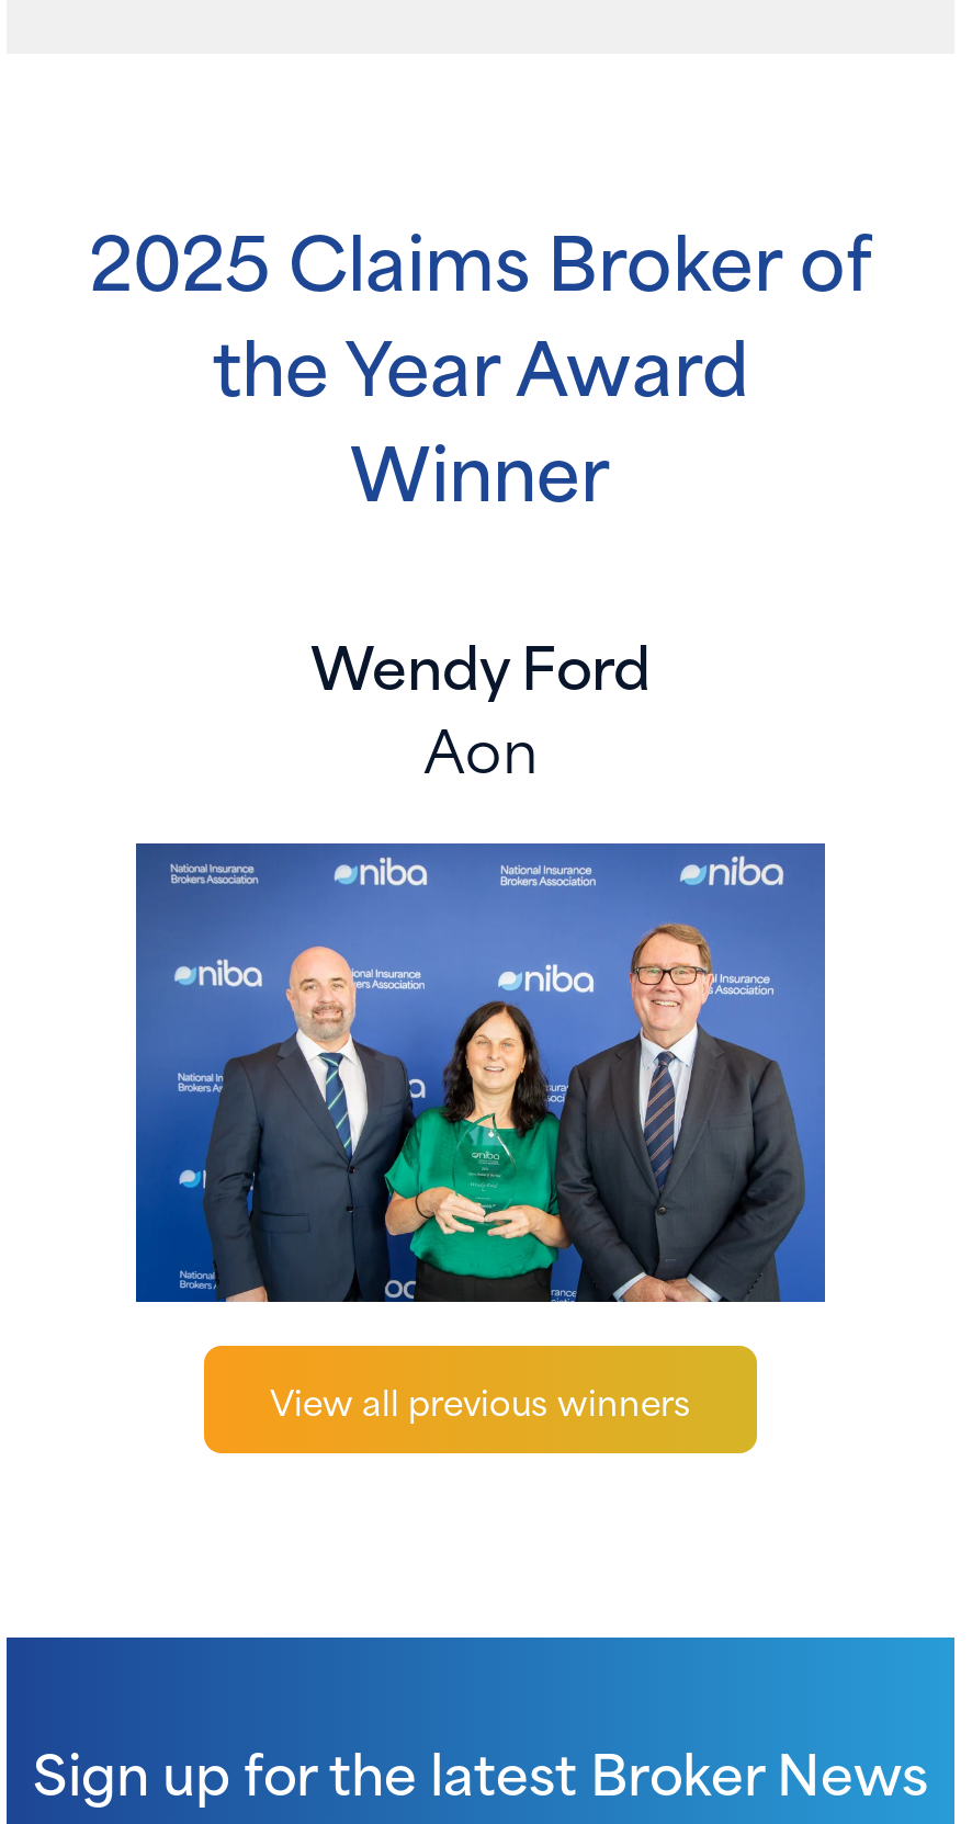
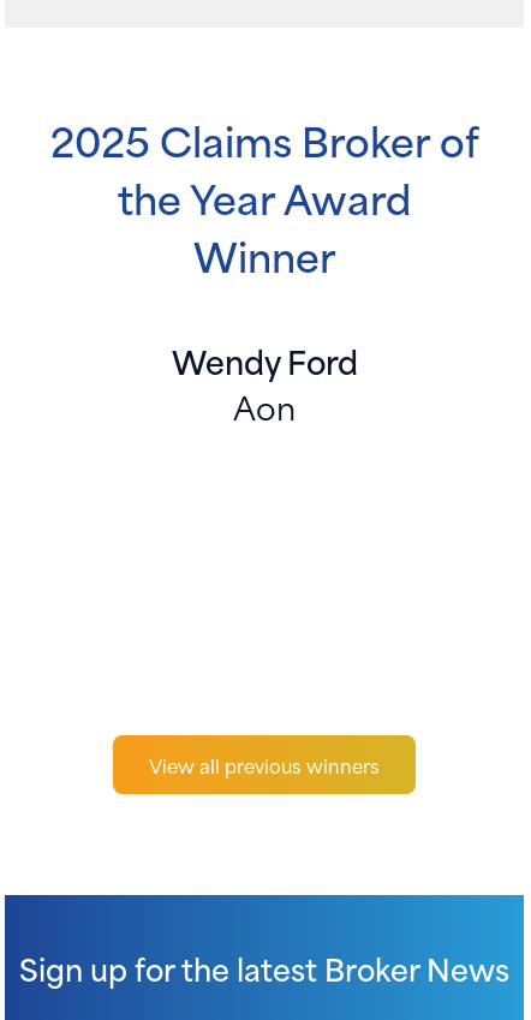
[134,840,827,1305] [image] -> none

